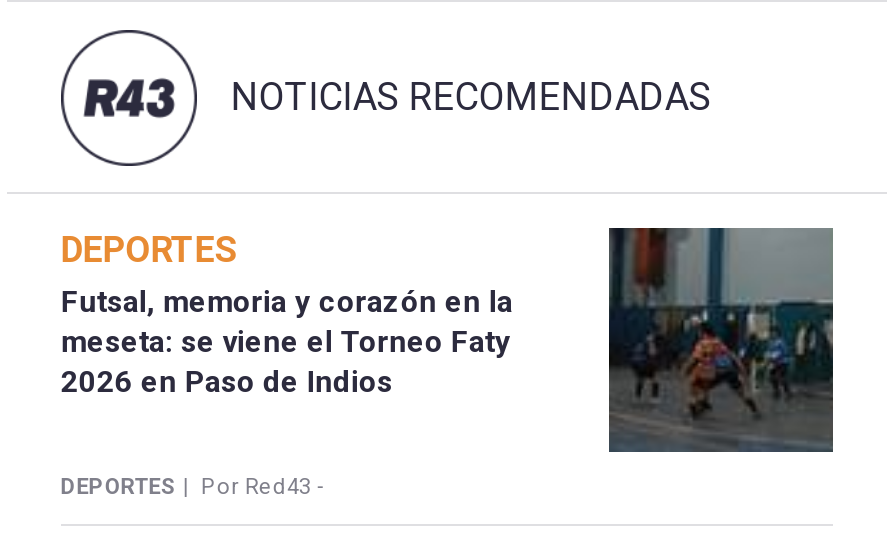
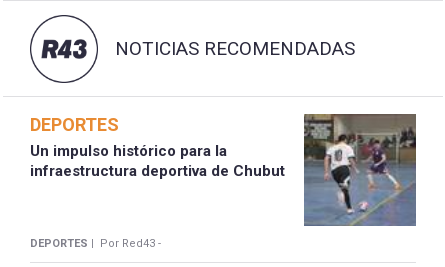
[607,226,833,452] [image] -> [303,113,417,226] [image]
[61,283,513,399] Futsal, memoria y corazón en la | meseta: se viene el Torneo Faty | 2026 en Paso de Indios -> [30,142,285,180] Un impulso histórico para la | infraestructura deportiva de Chubut

